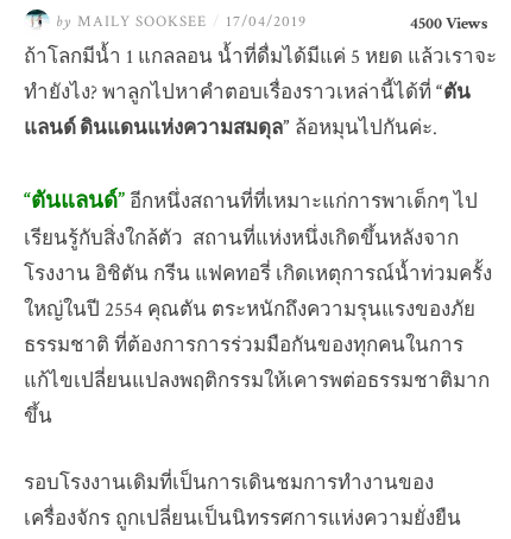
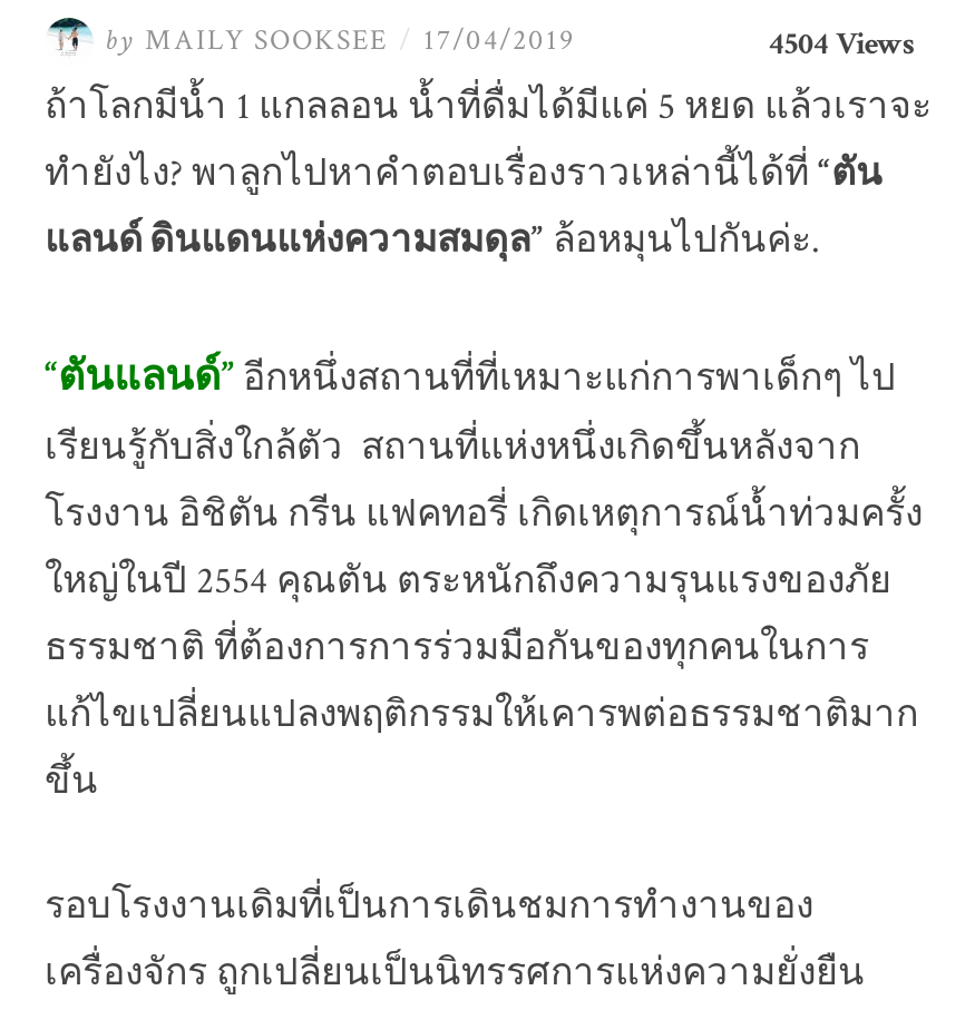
[410,13,487,34] 4500 Views -> [769,24,914,65] 4504 Views

